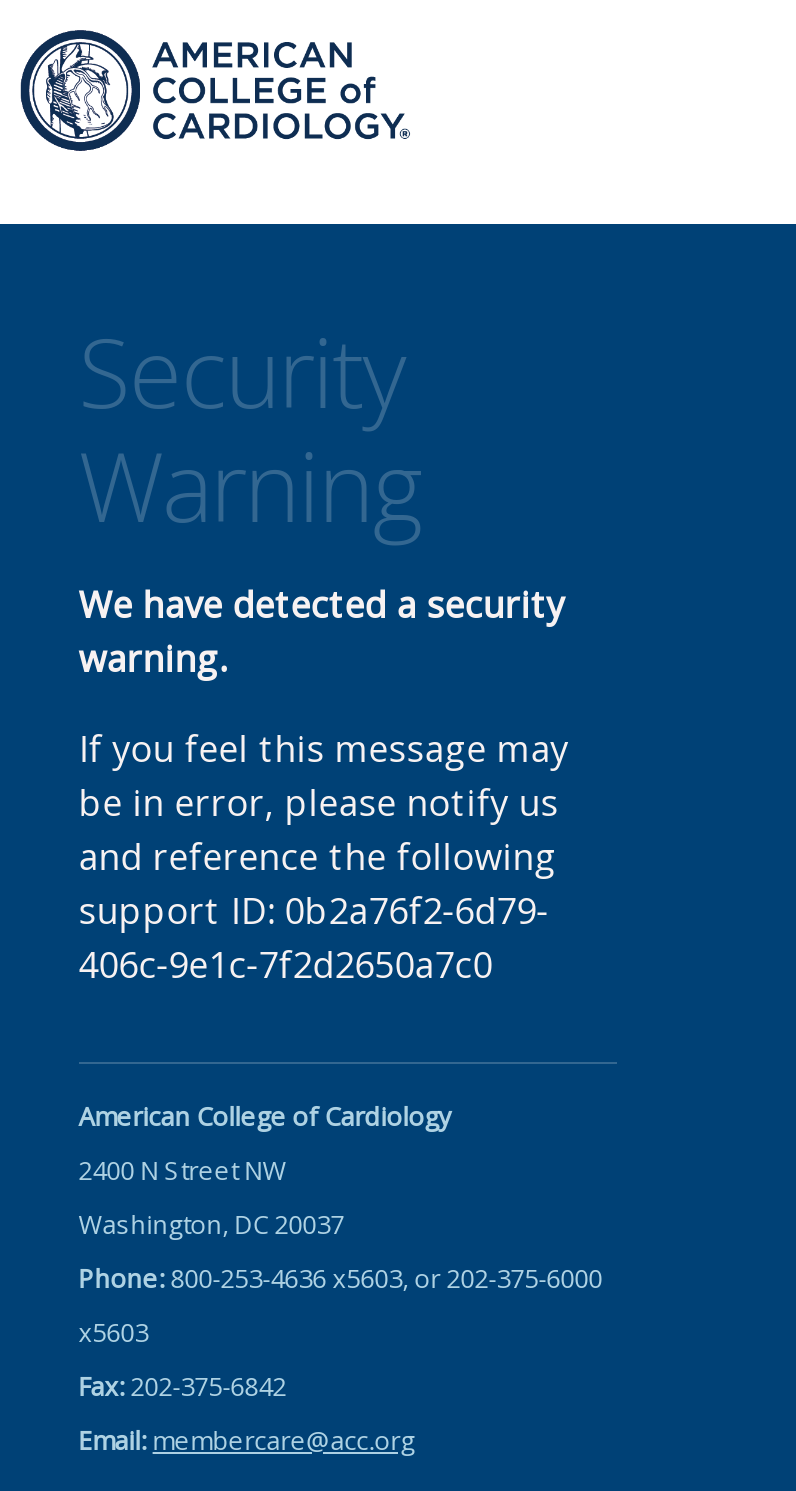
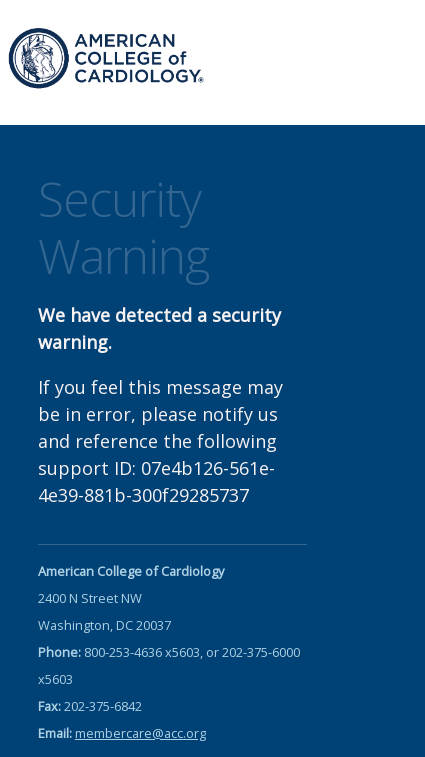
[79,886,549,988] support ID: 0b2a76f2-6d79- | 406c-9e1c-7f2d2650a7c0 -> [38,456,275,507] support ID: 07e4b126-561e- | 4e39-881b-300f29285737

